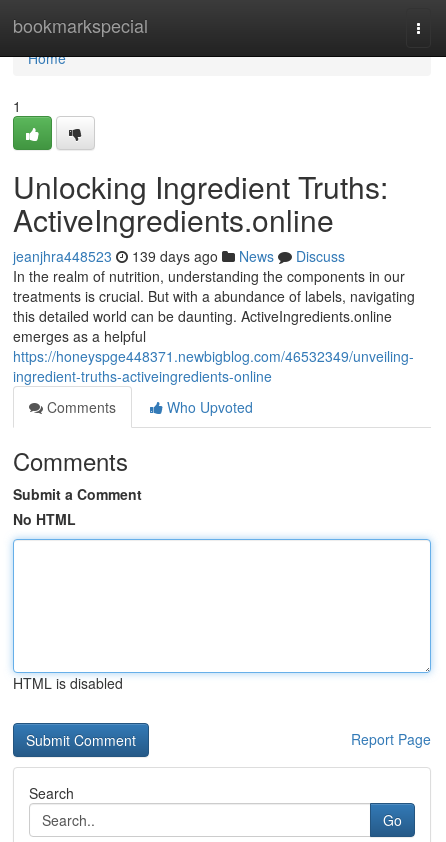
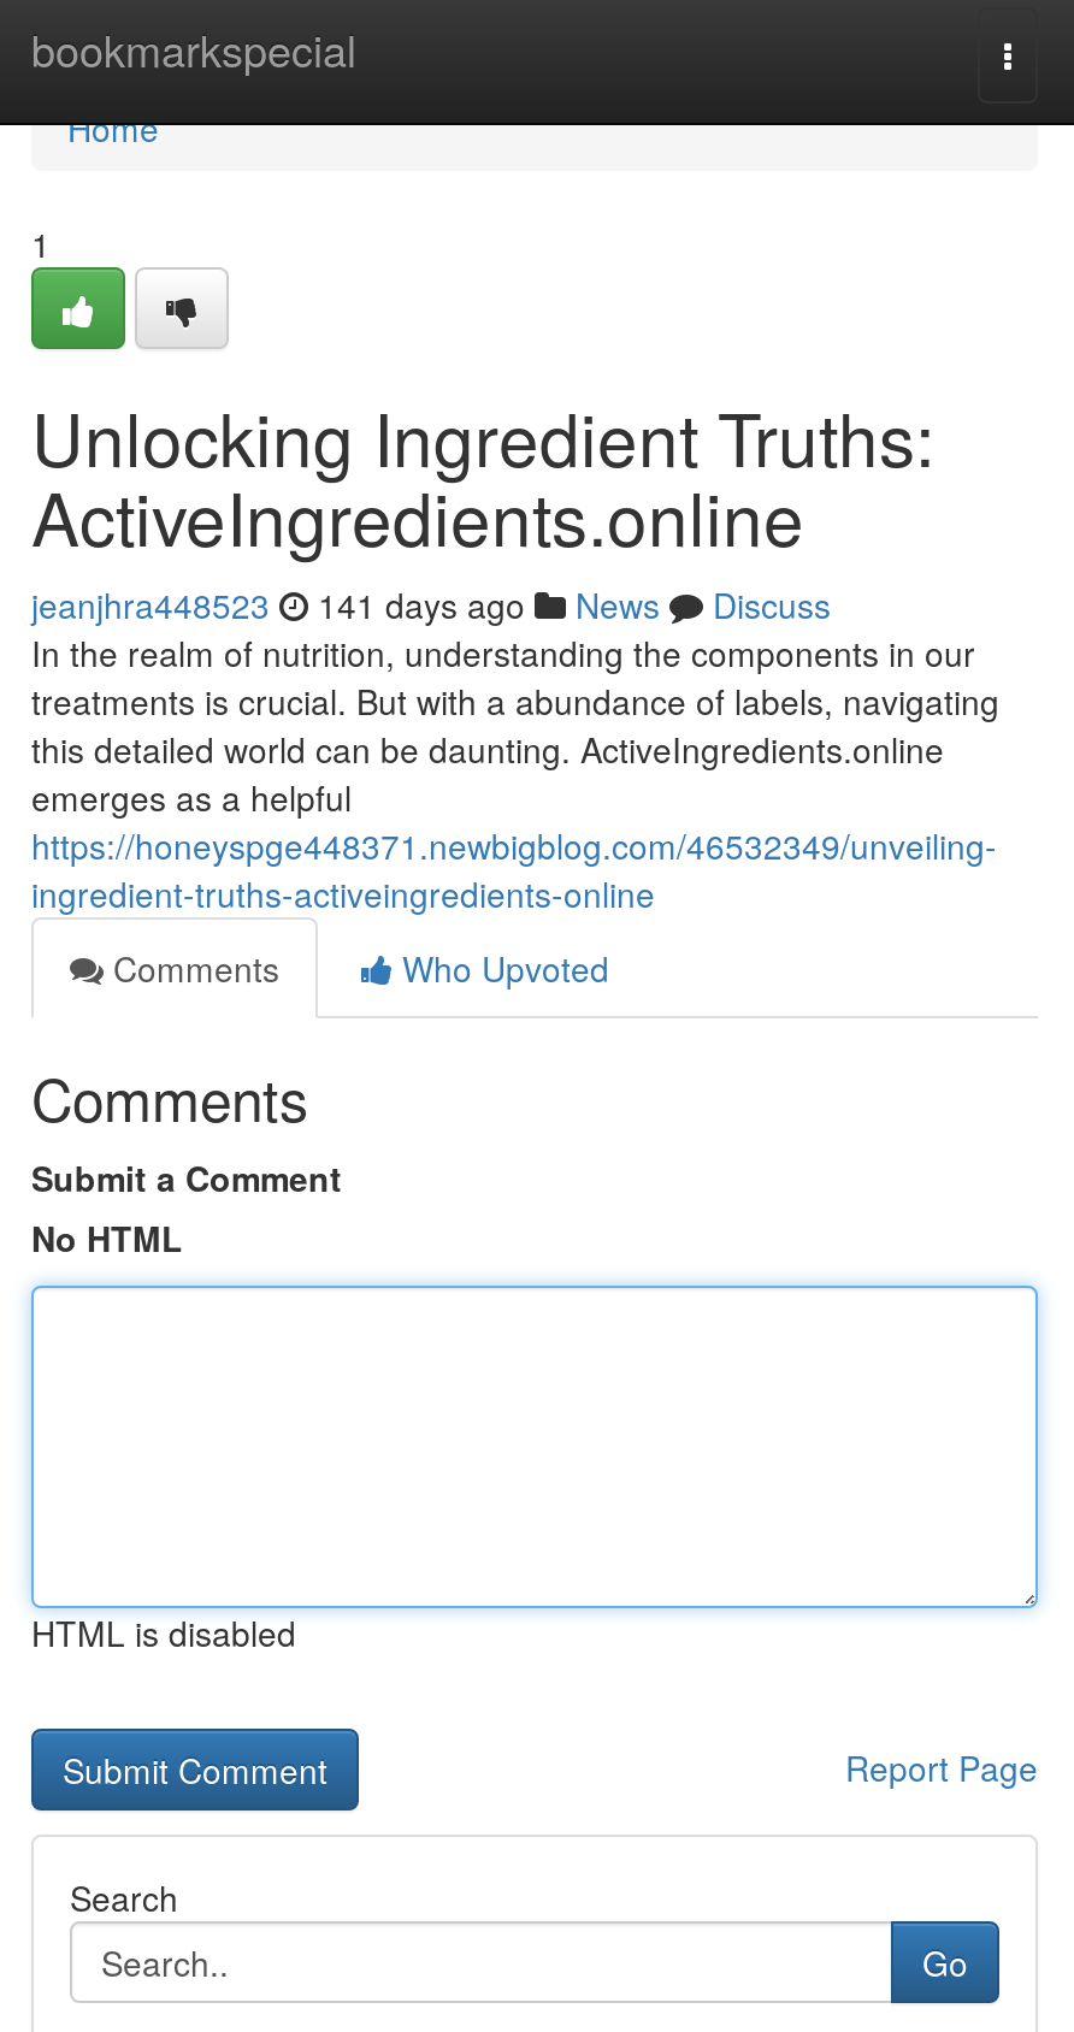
[13,246,345,266] jeanjhra448523 139 days ago News Discuss -> [31,580,831,628] jeanjhra448523 141 days ago News Discuss

